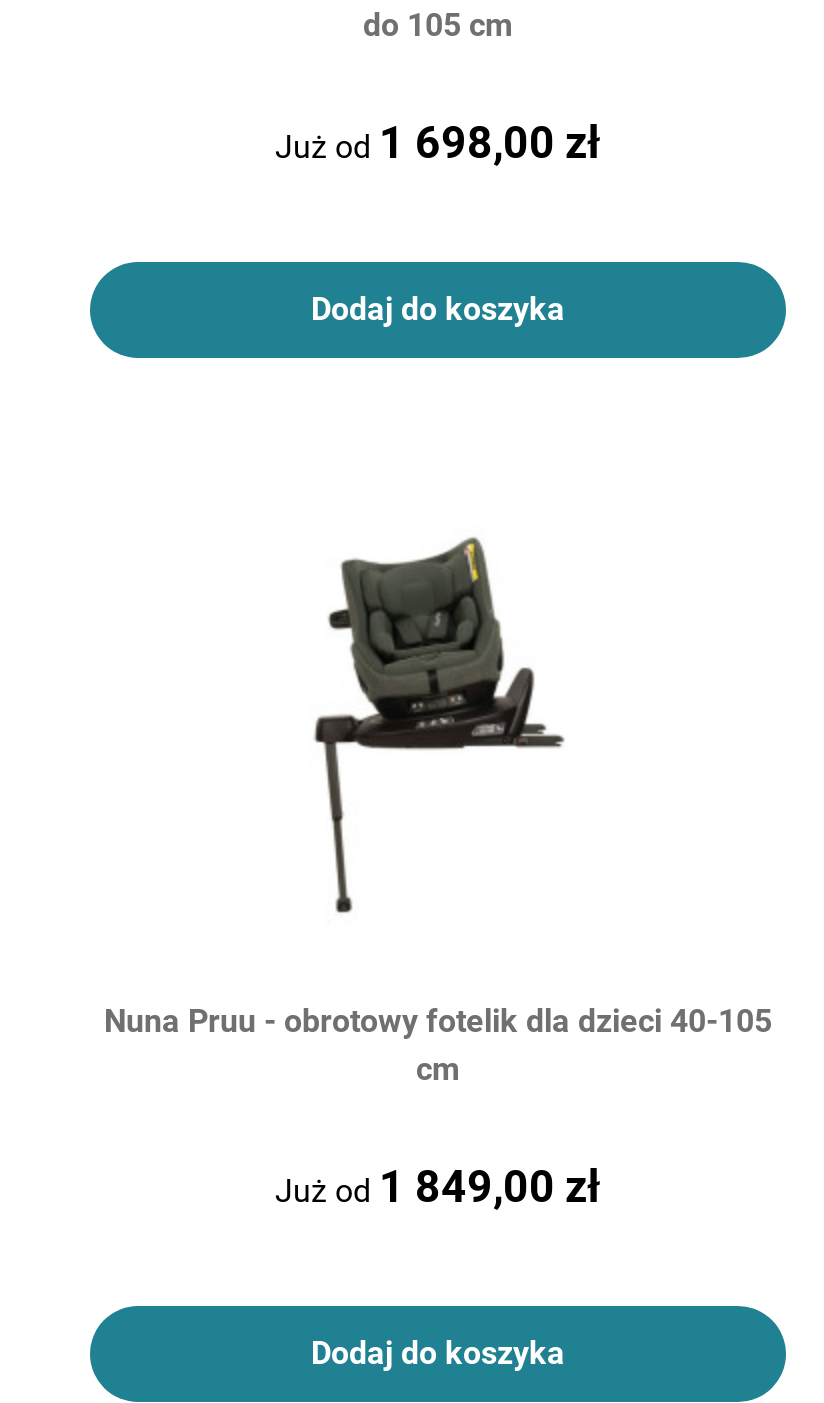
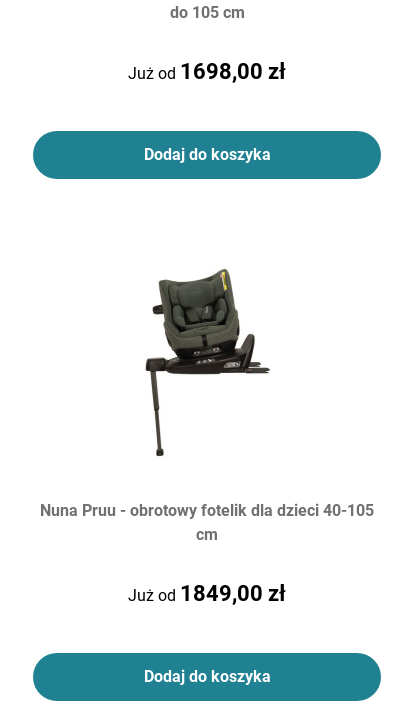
[275,118,601,168] Już od 1 698,00 zł -> [128,59,286,84] Już od 1698,00 zł
[275,1162,601,1212] Już od 1 849,00 zł -> [128,581,286,606] Już od 1849,00 zł

